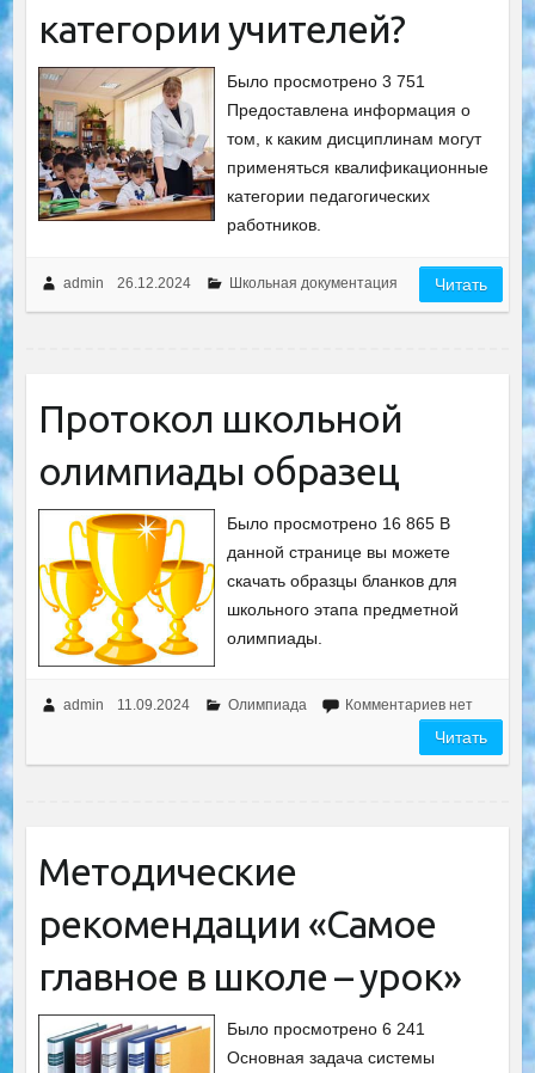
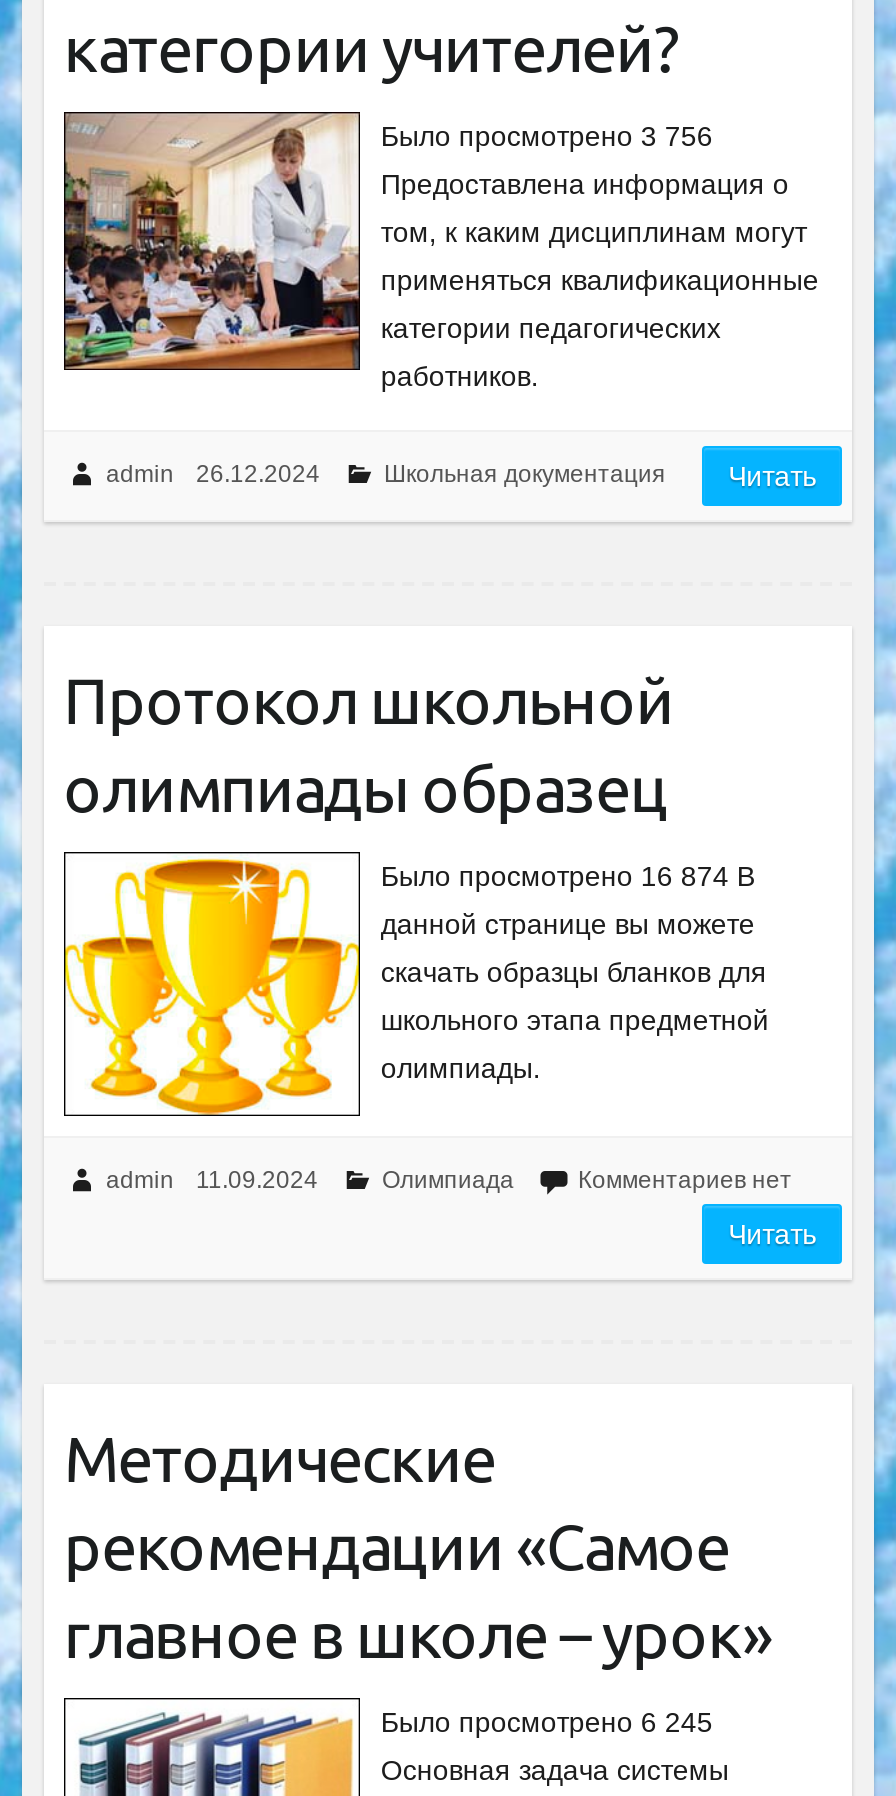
[227,72,425,91] Было просмотрено 3 751 -> [381,120,713,152] Было просмотрено 3 756
[227,514,451,533] Было просмотрено 16 865 В -> [381,860,755,892] Было просмотрено 16 874 В
[227,1019,425,1038] Было просмотрено 6 241 -> [381,1705,713,1737] Было просмотрено 6 245

